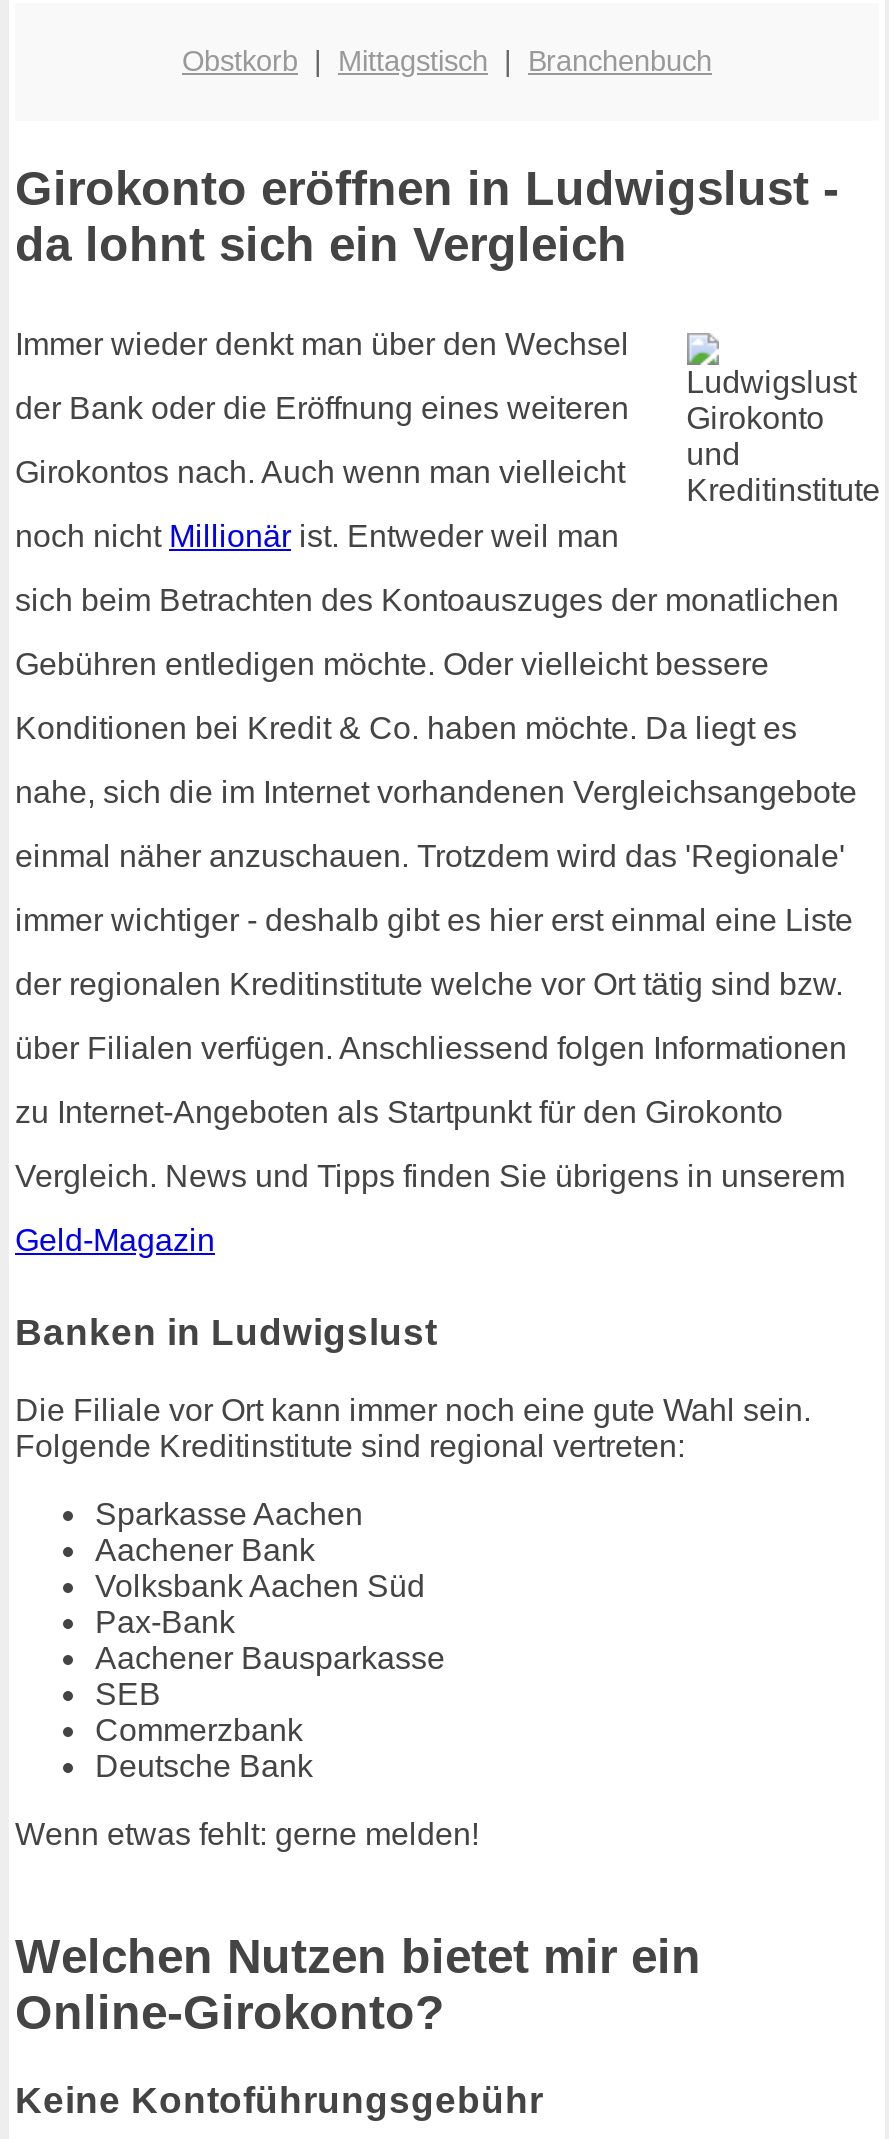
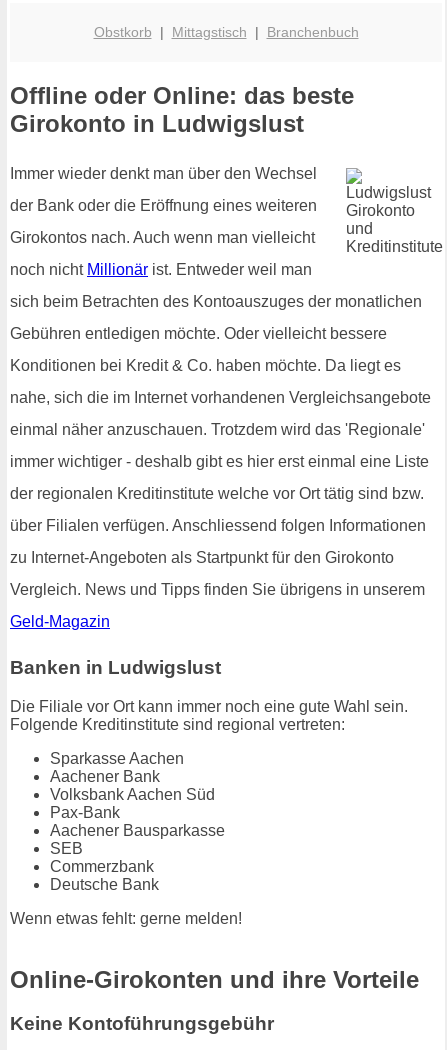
[15,162,839,272] Girokonto eröffnen in Ludwigslust - | da lohnt sich ein Vergleich -> [10,82,354,137] Offline oder Online: das beste | Girokonto in Ludwigslust
[15,1928,701,2038] Welchen Nutzen bietet mir ein | Online-Girokonto? -> [10,965,419,992] Online-Girokonten und ihre Vorteile

